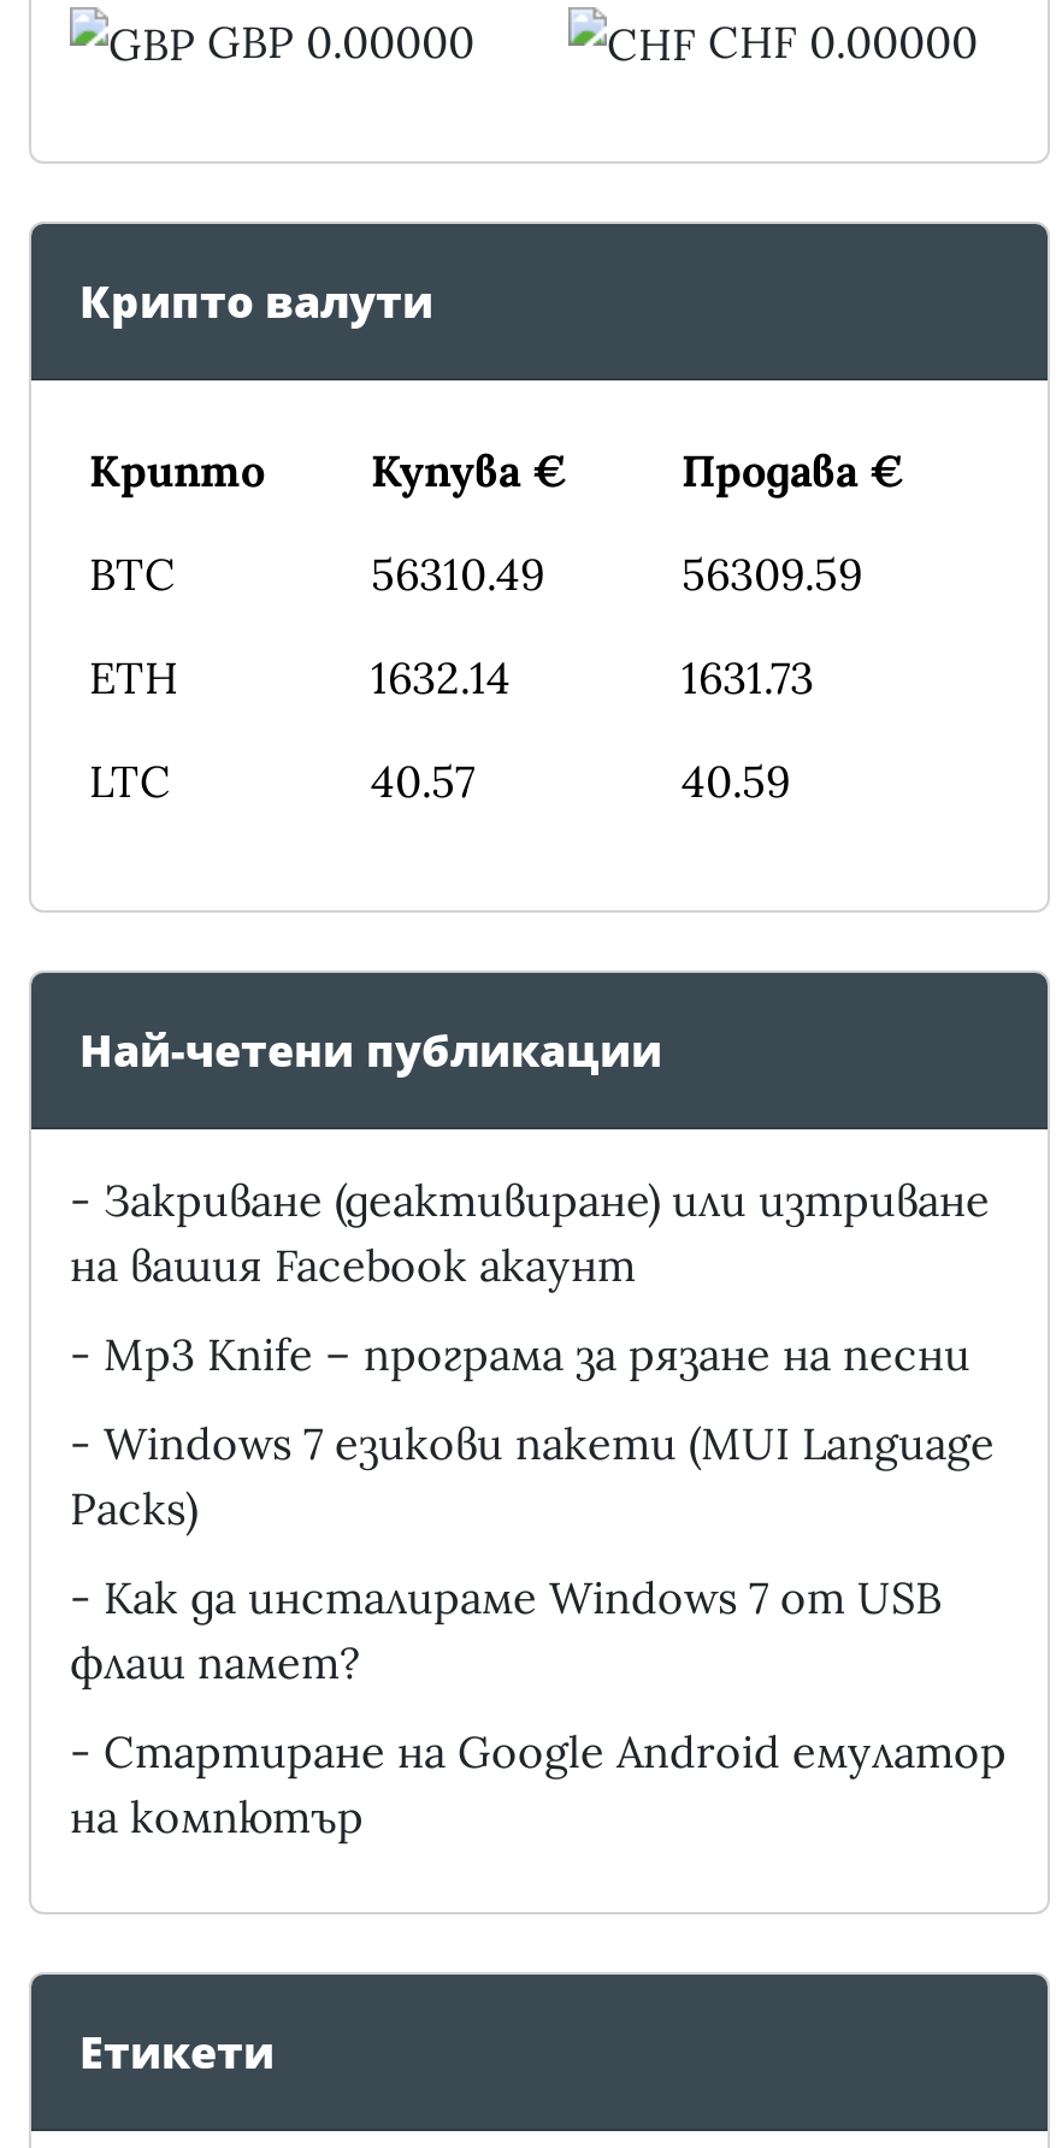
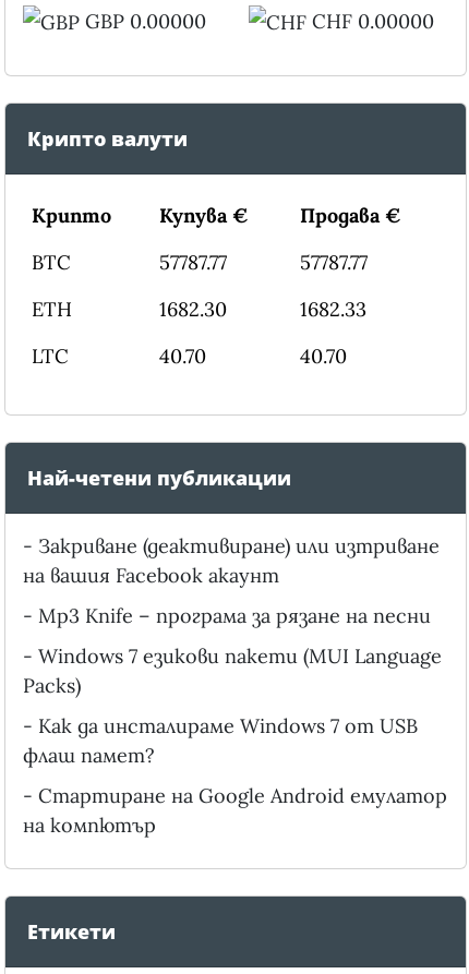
[371,548,544,603] 56310.49 -> [159,250,227,275] 57787.77
[682,548,862,603] 56309.59 -> [300,250,368,275] 57787.77
[371,651,511,707] 1632.14 -> [159,297,227,322] 1682.30
[682,651,814,707] 1631.73 -> [300,297,366,322] 1682.33
[371,755,474,810] 40.57 -> [159,344,206,369] 40.70
[682,755,790,810] 40.59 -> [300,344,347,369] 40.70

